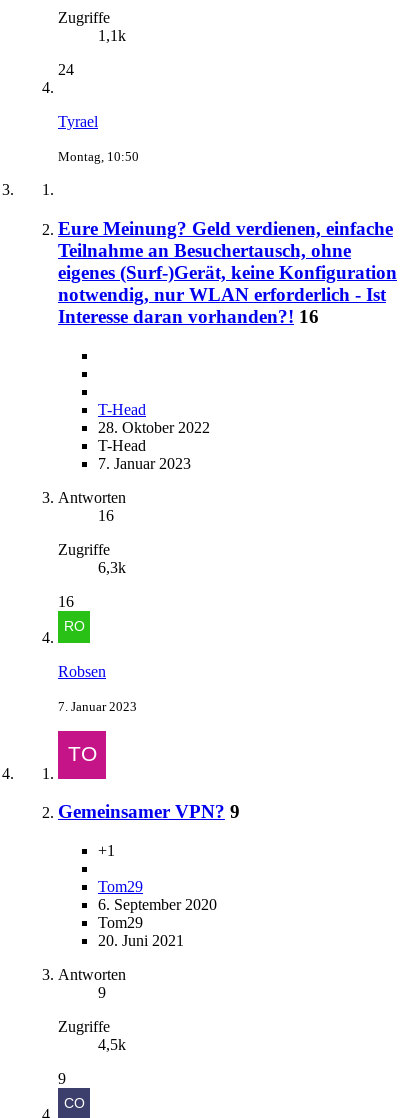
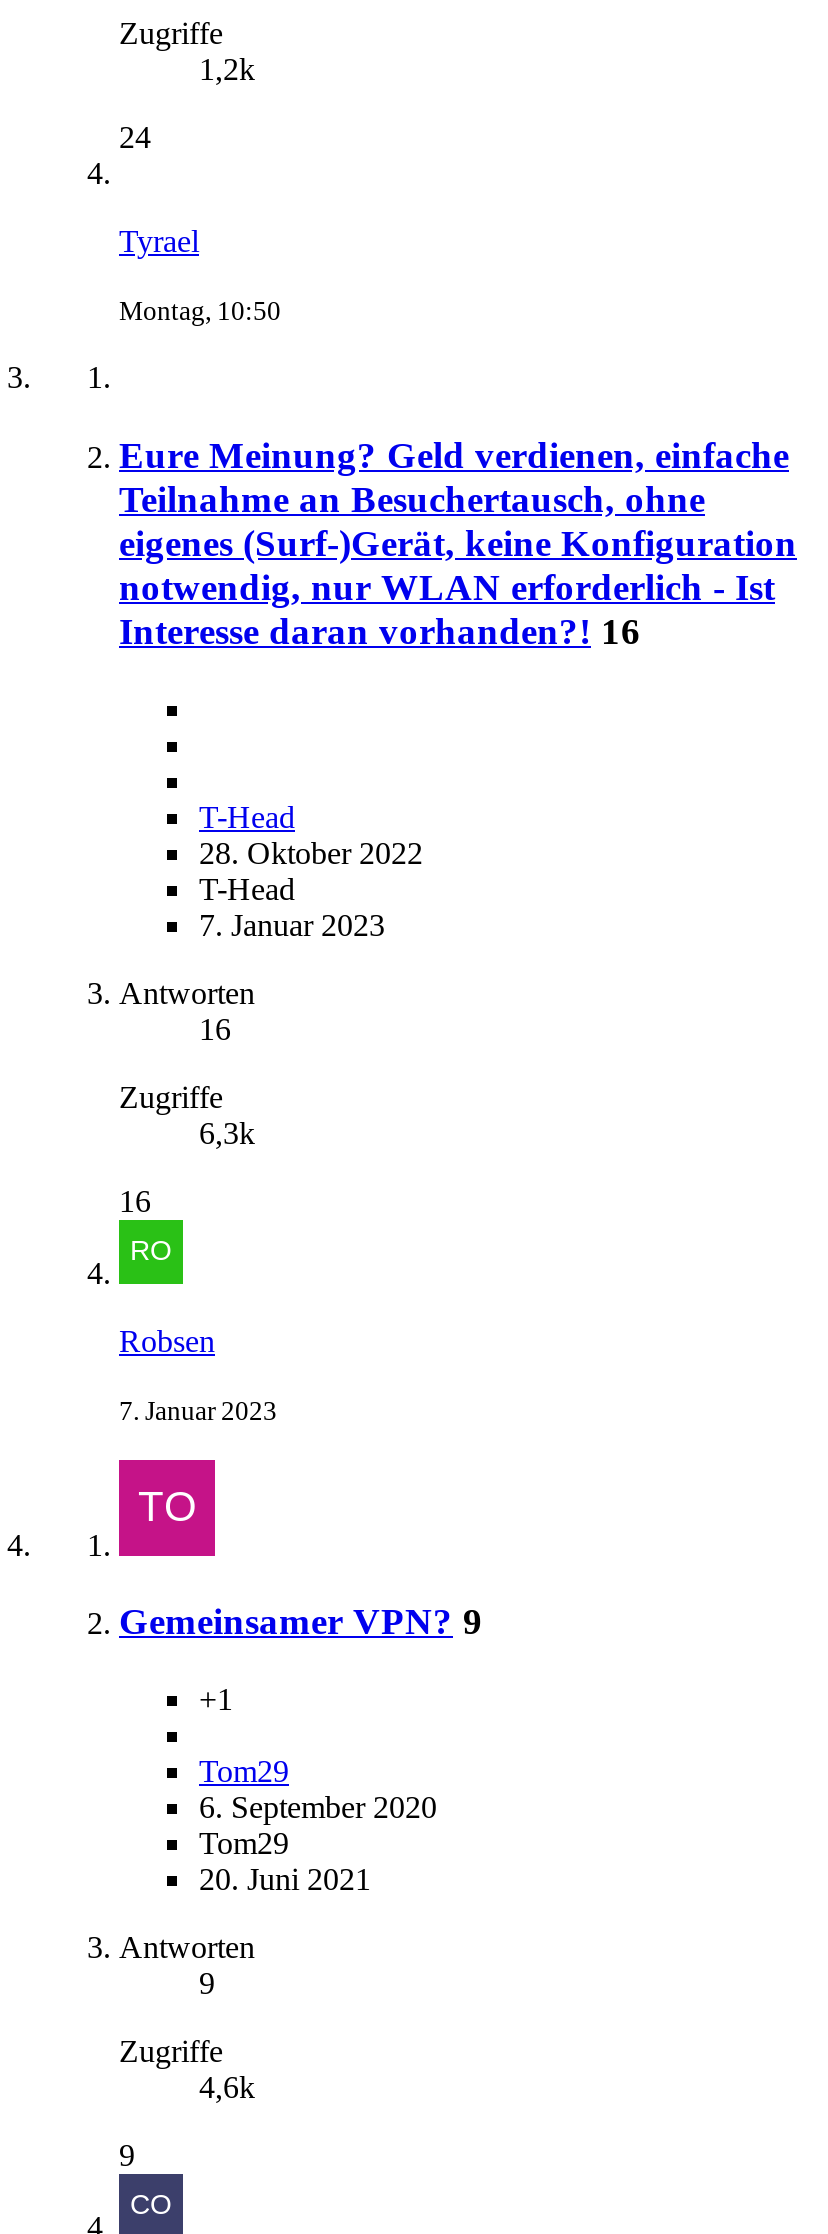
[98,27,126,44] 1,1k -> [199,52,255,86] 1,2k
[98,1036,126,1053] 4,5k -> [199,2070,255,2104] 4,6k

